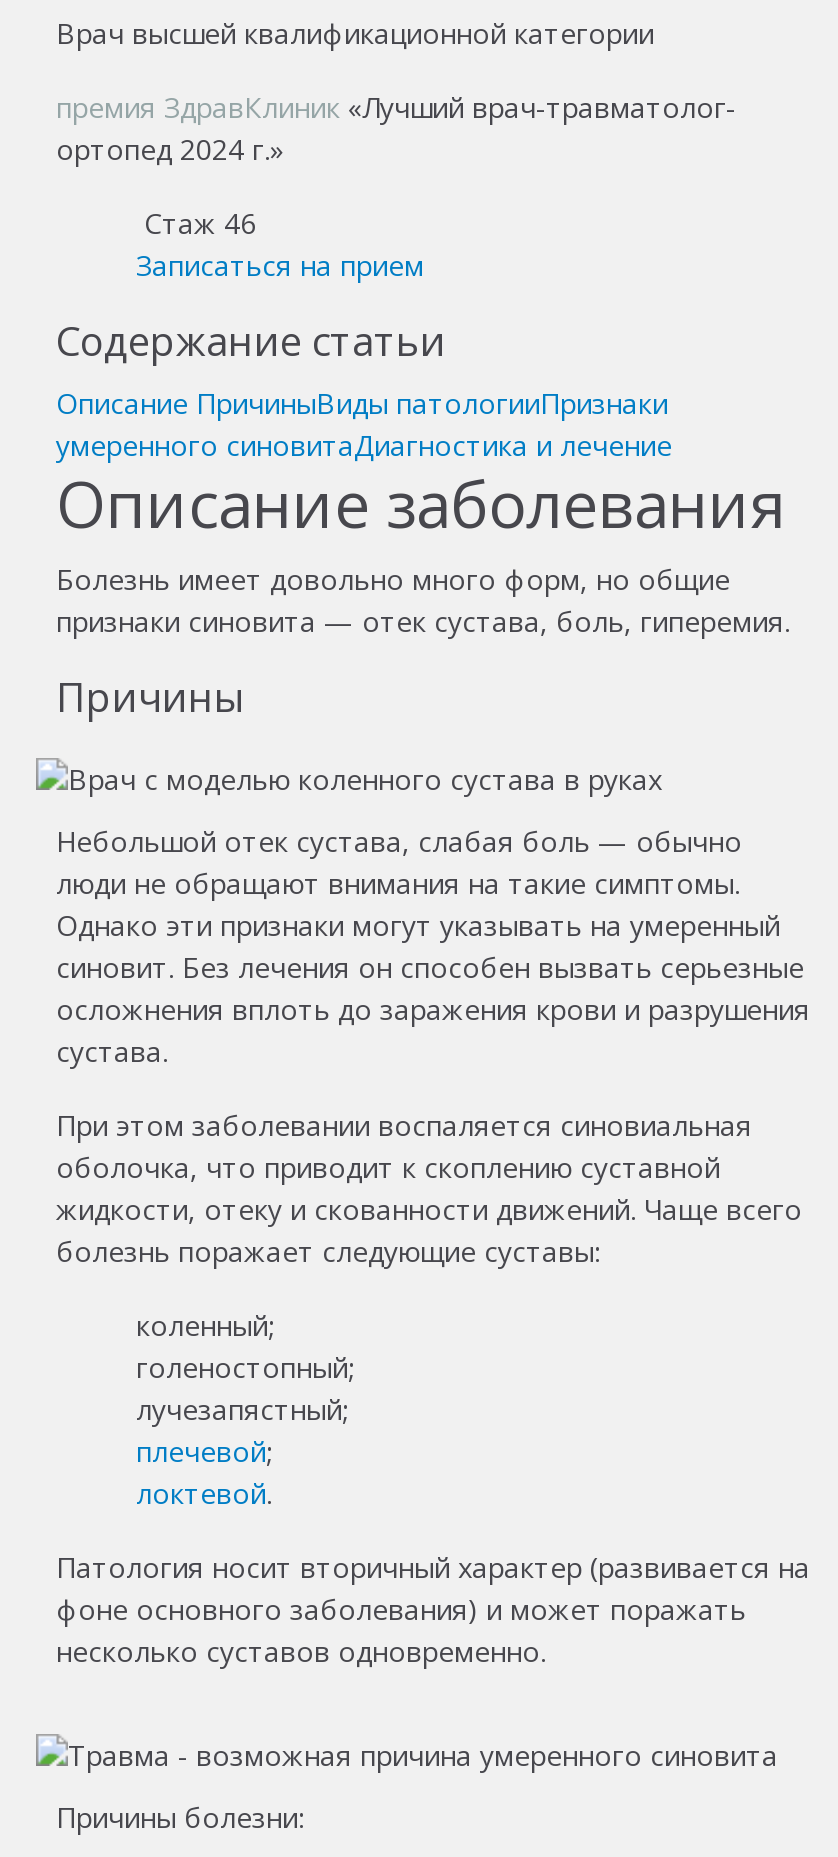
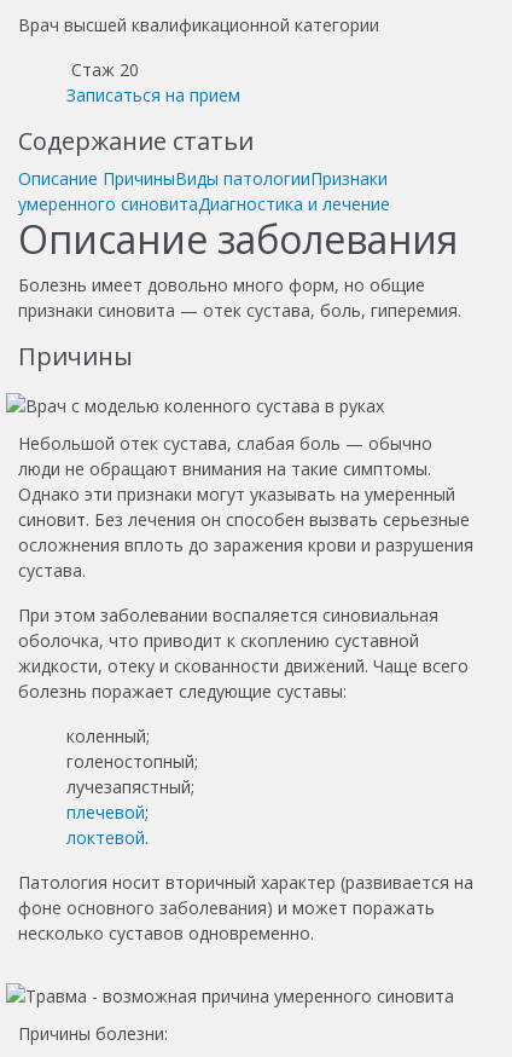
[56,87,736,241] премия ЗдравКлиник «Лучший врач-травматолог- | ортопед 2024 г.» | Стаж 46 -> [66,57,139,80] Стаж 20

